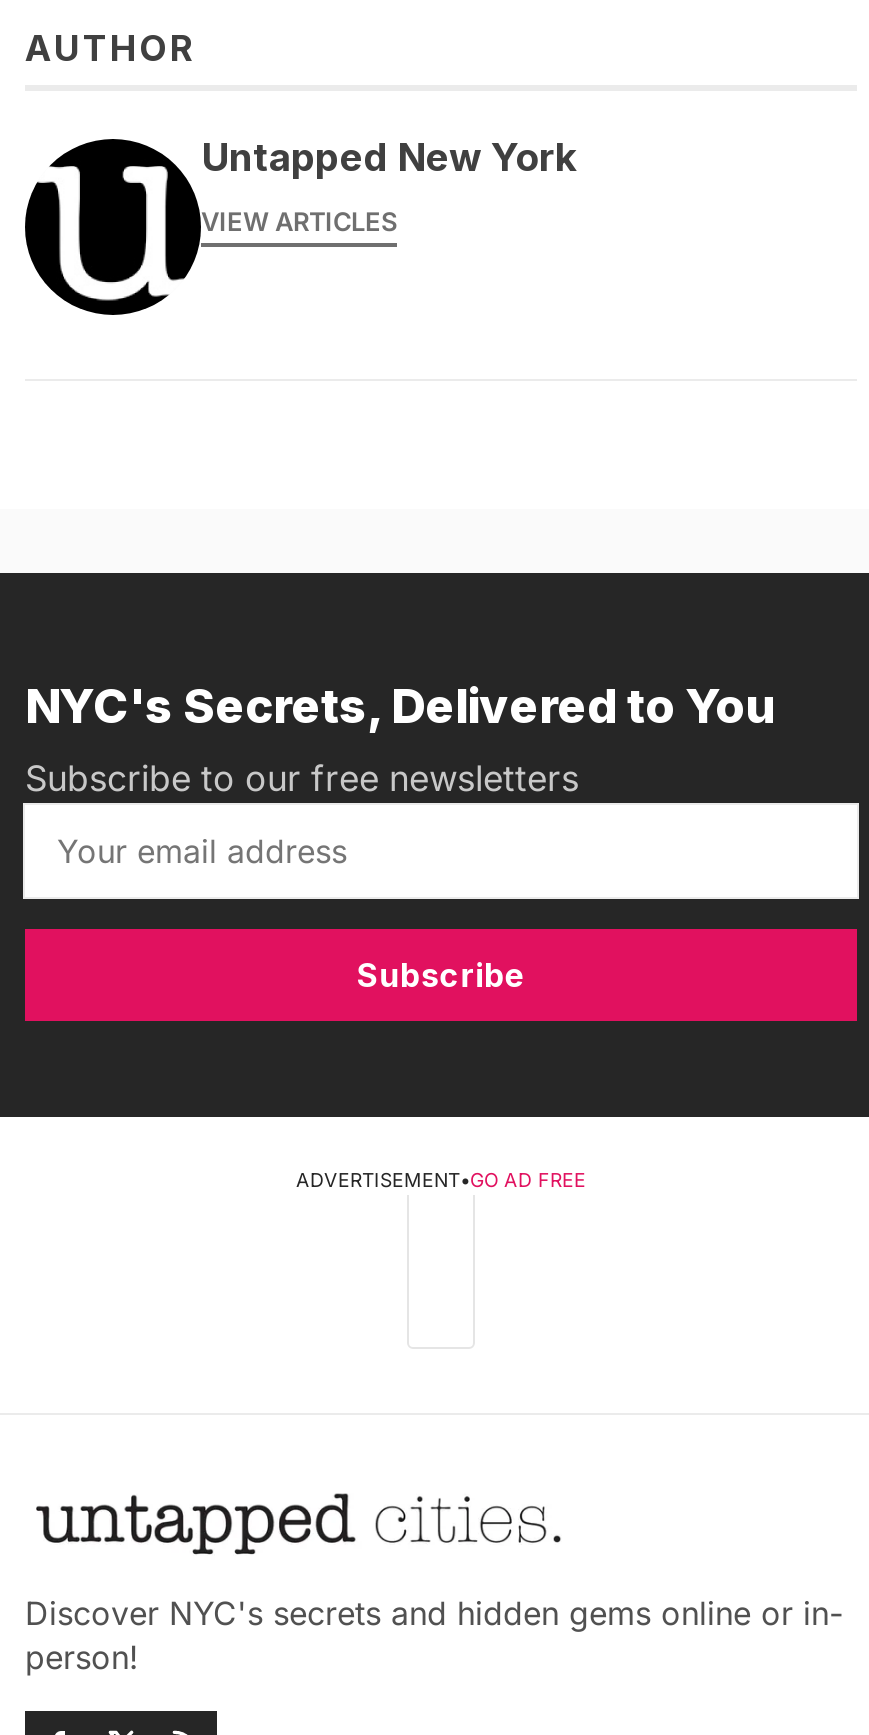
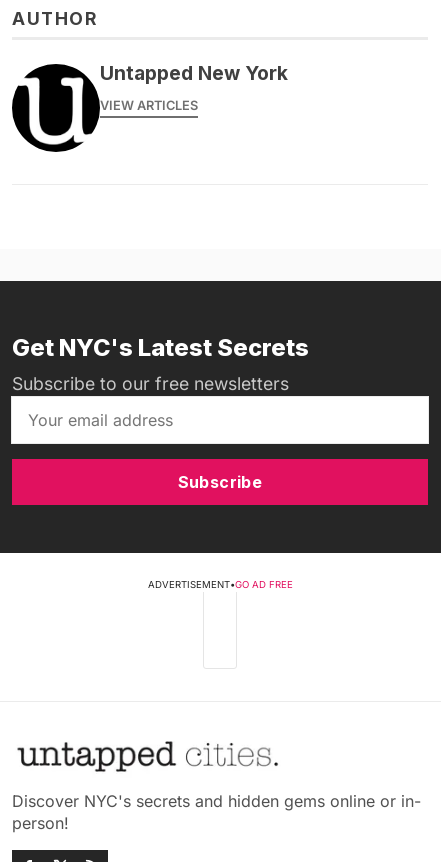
[25,677,773,735] NYC's Secrets, Delivered to You -> [12,333,309,362] Get NYC's Latest Secrets

